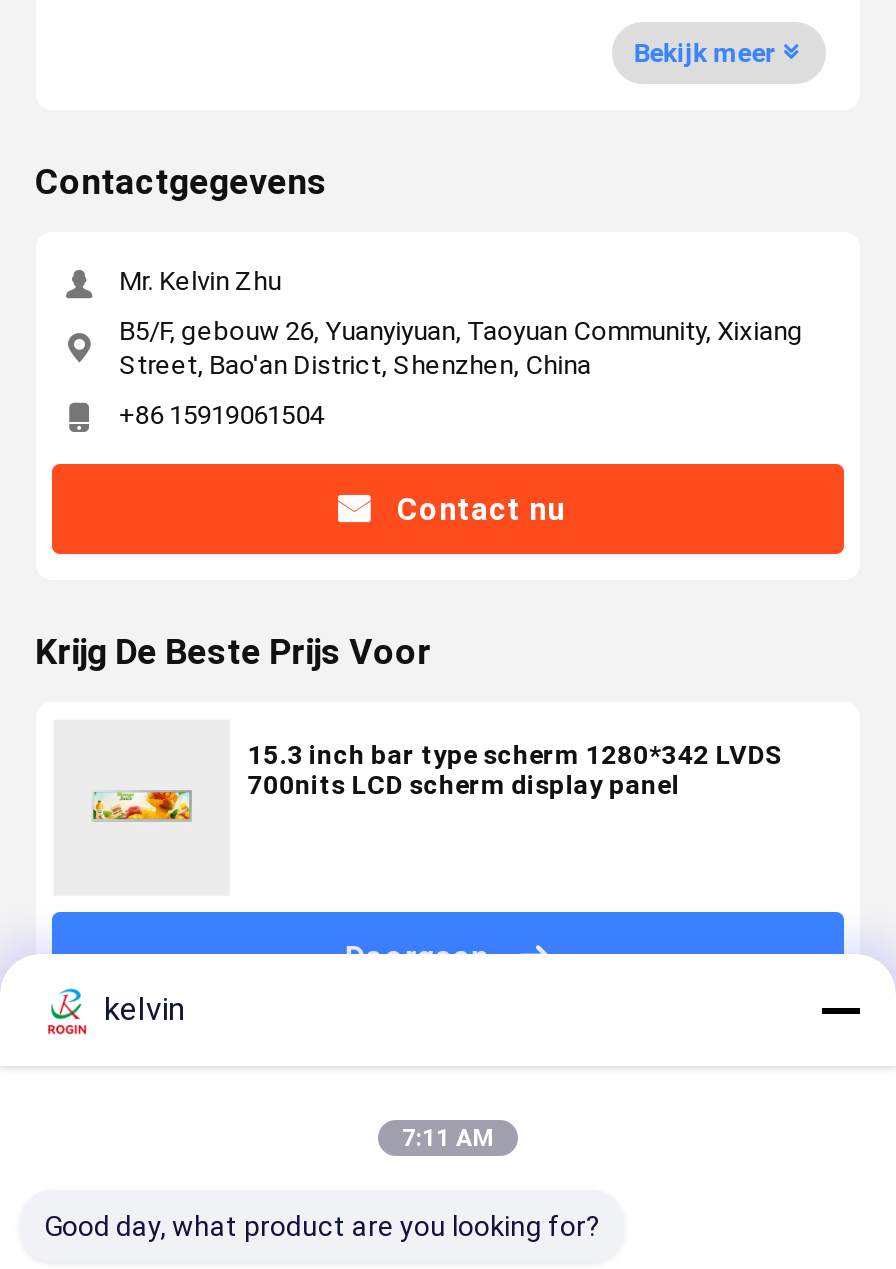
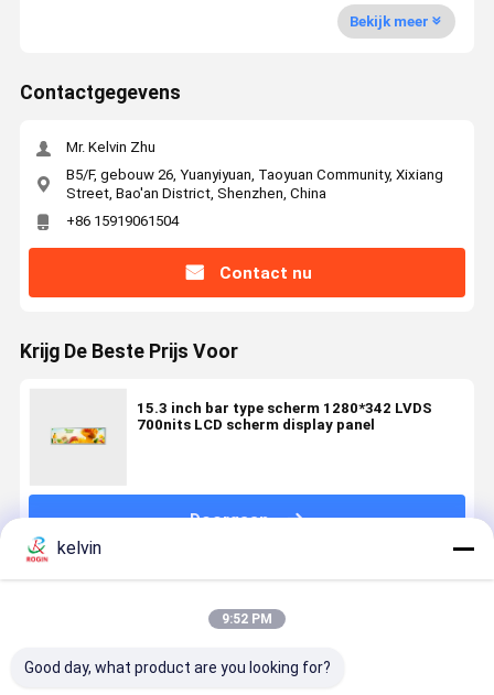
[402,1124,494,1152] 7:11 AM -> [222,611,272,627] 9:52 PM

